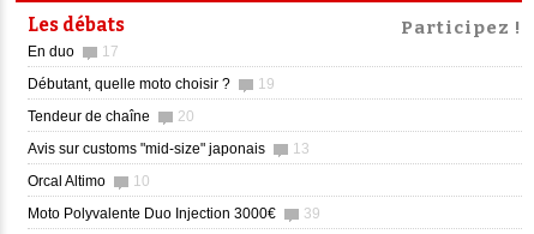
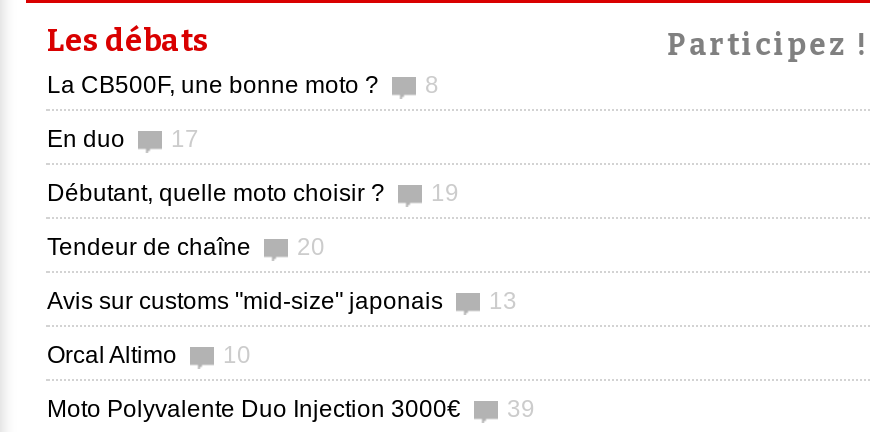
none -> [47,71,439,99] La CB500F, une bonne moto ? | 8

